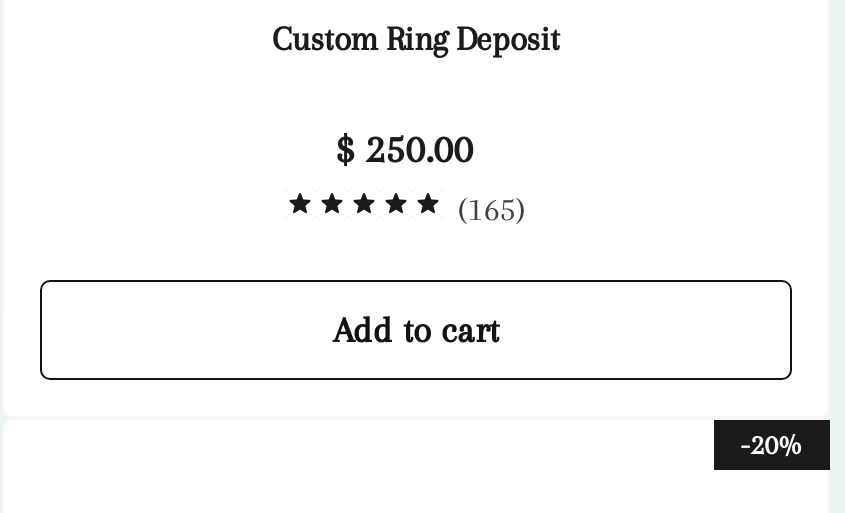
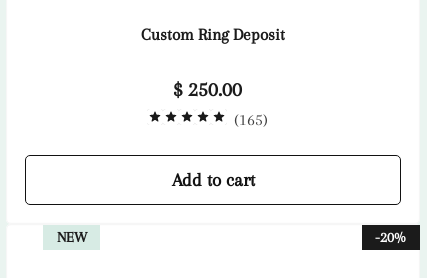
none -> [56,229,86,245] NEW

